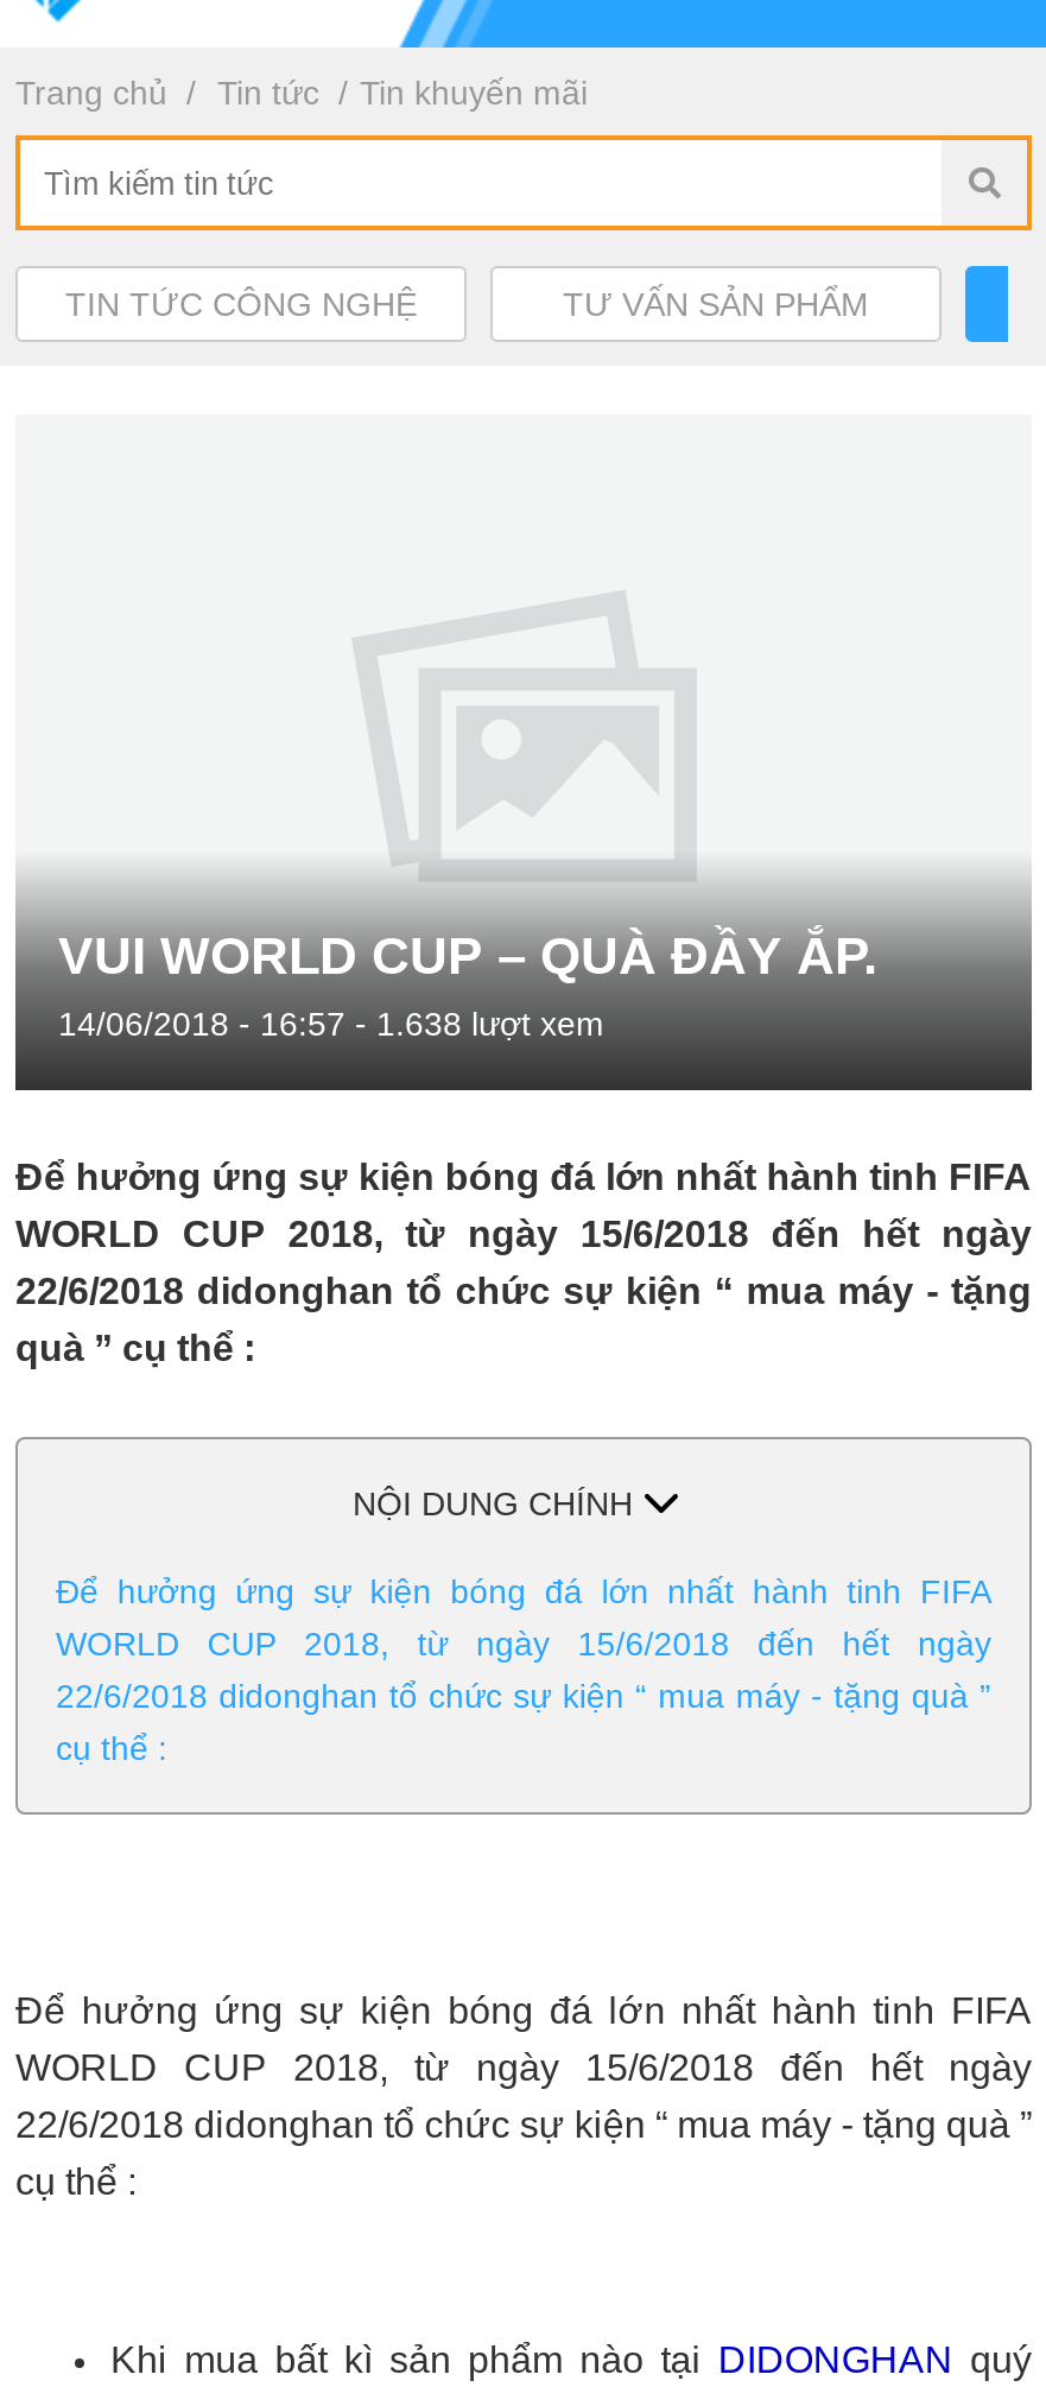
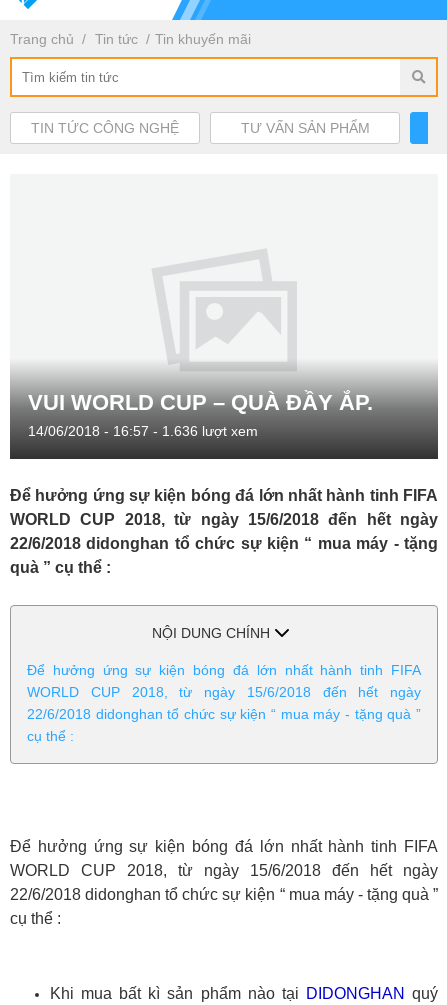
[58,1005,604,1043] 14/06/2018 - 16:57 - 1.638 lượt xem -> [28,423,258,439] 14/06/2018 - 16:57 - 1.636 lượt xem

